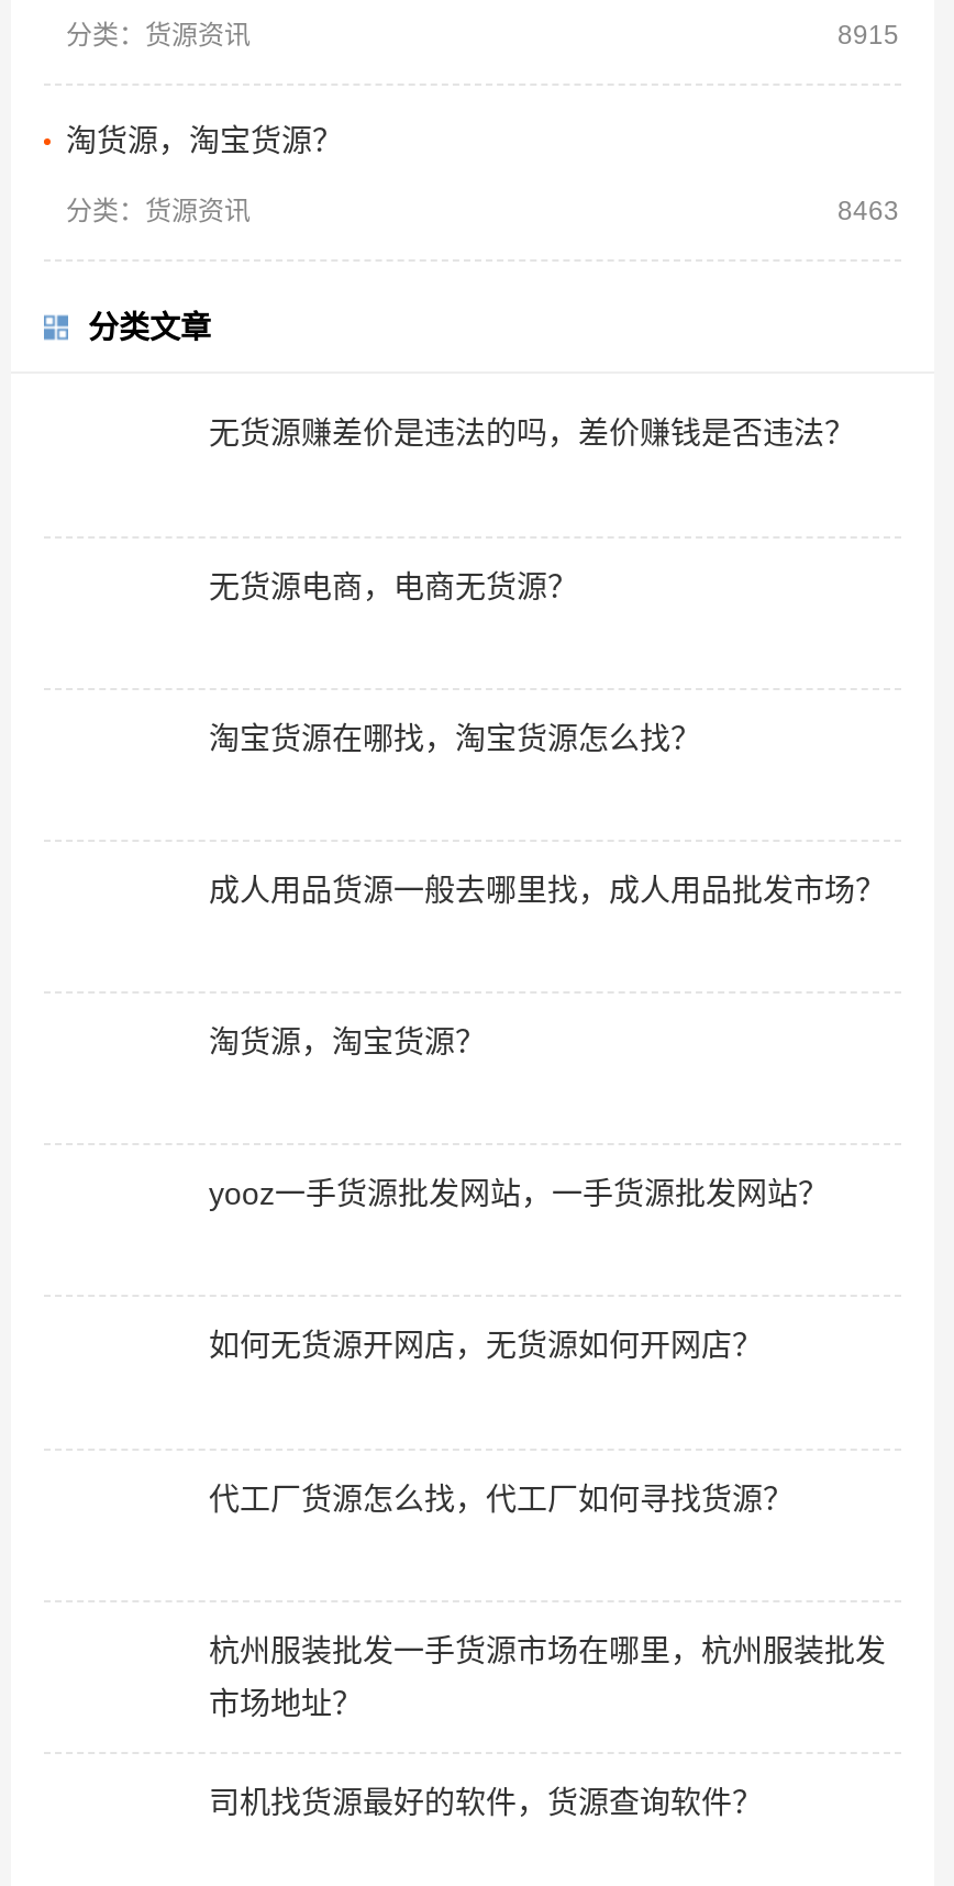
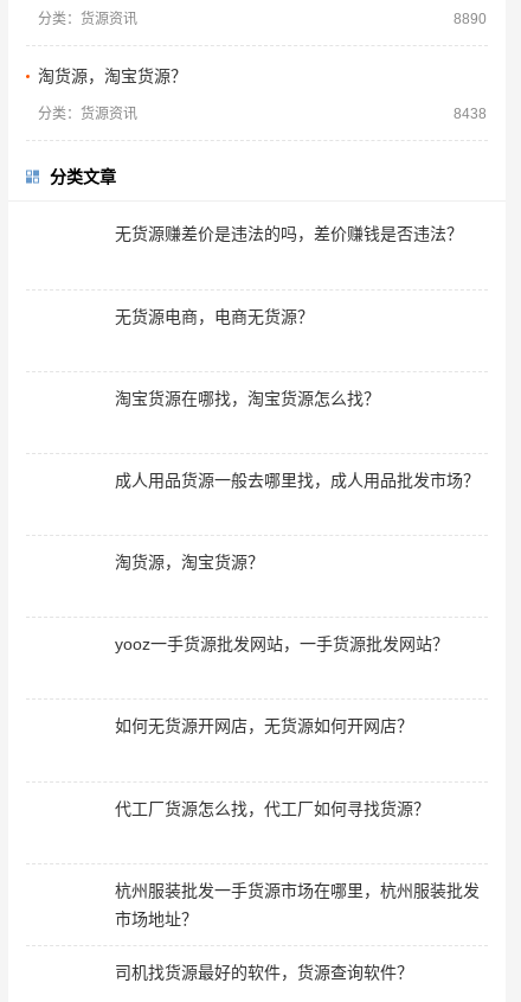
[837,21,899,52] 8915 -> [454,11,487,28] 8890
[837,197,899,228] 8463 -> [454,106,487,123] 8438

